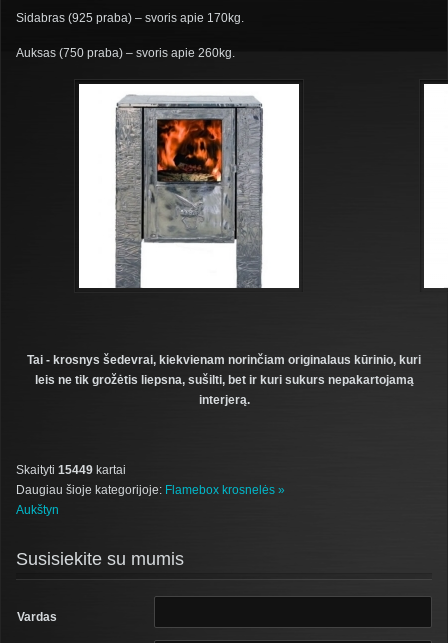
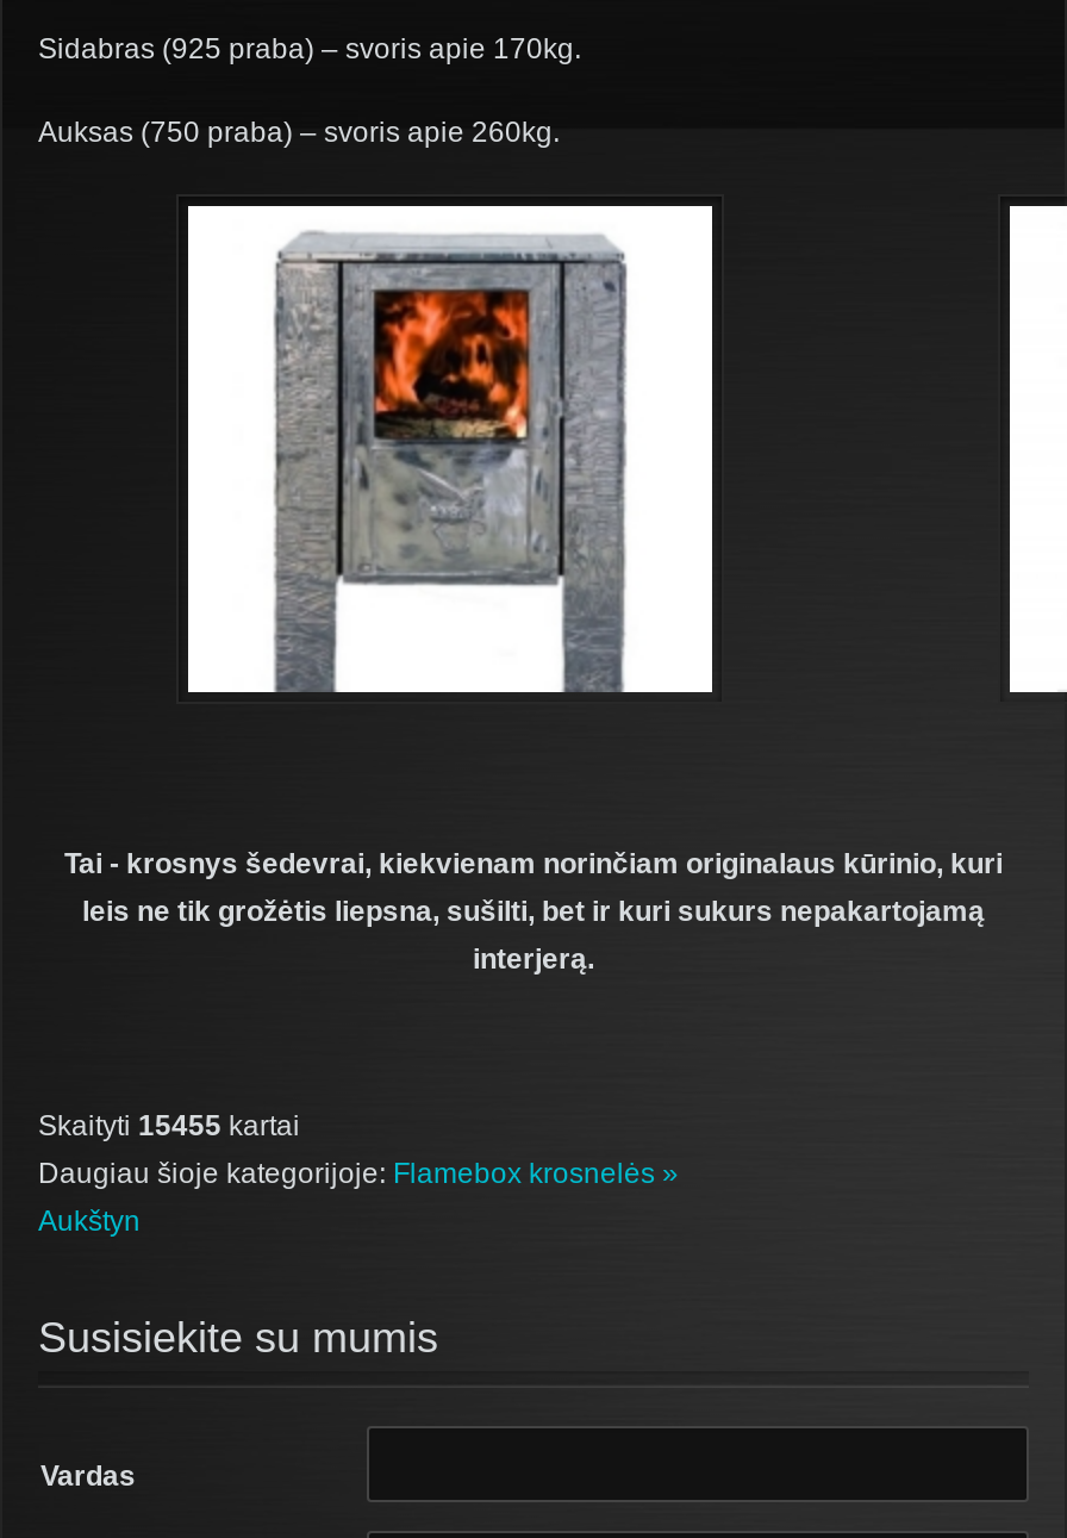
[16,462,126,476] Skaityti 15449 kartai -> [38,1108,300,1141] Skaityti 15455 kartai

